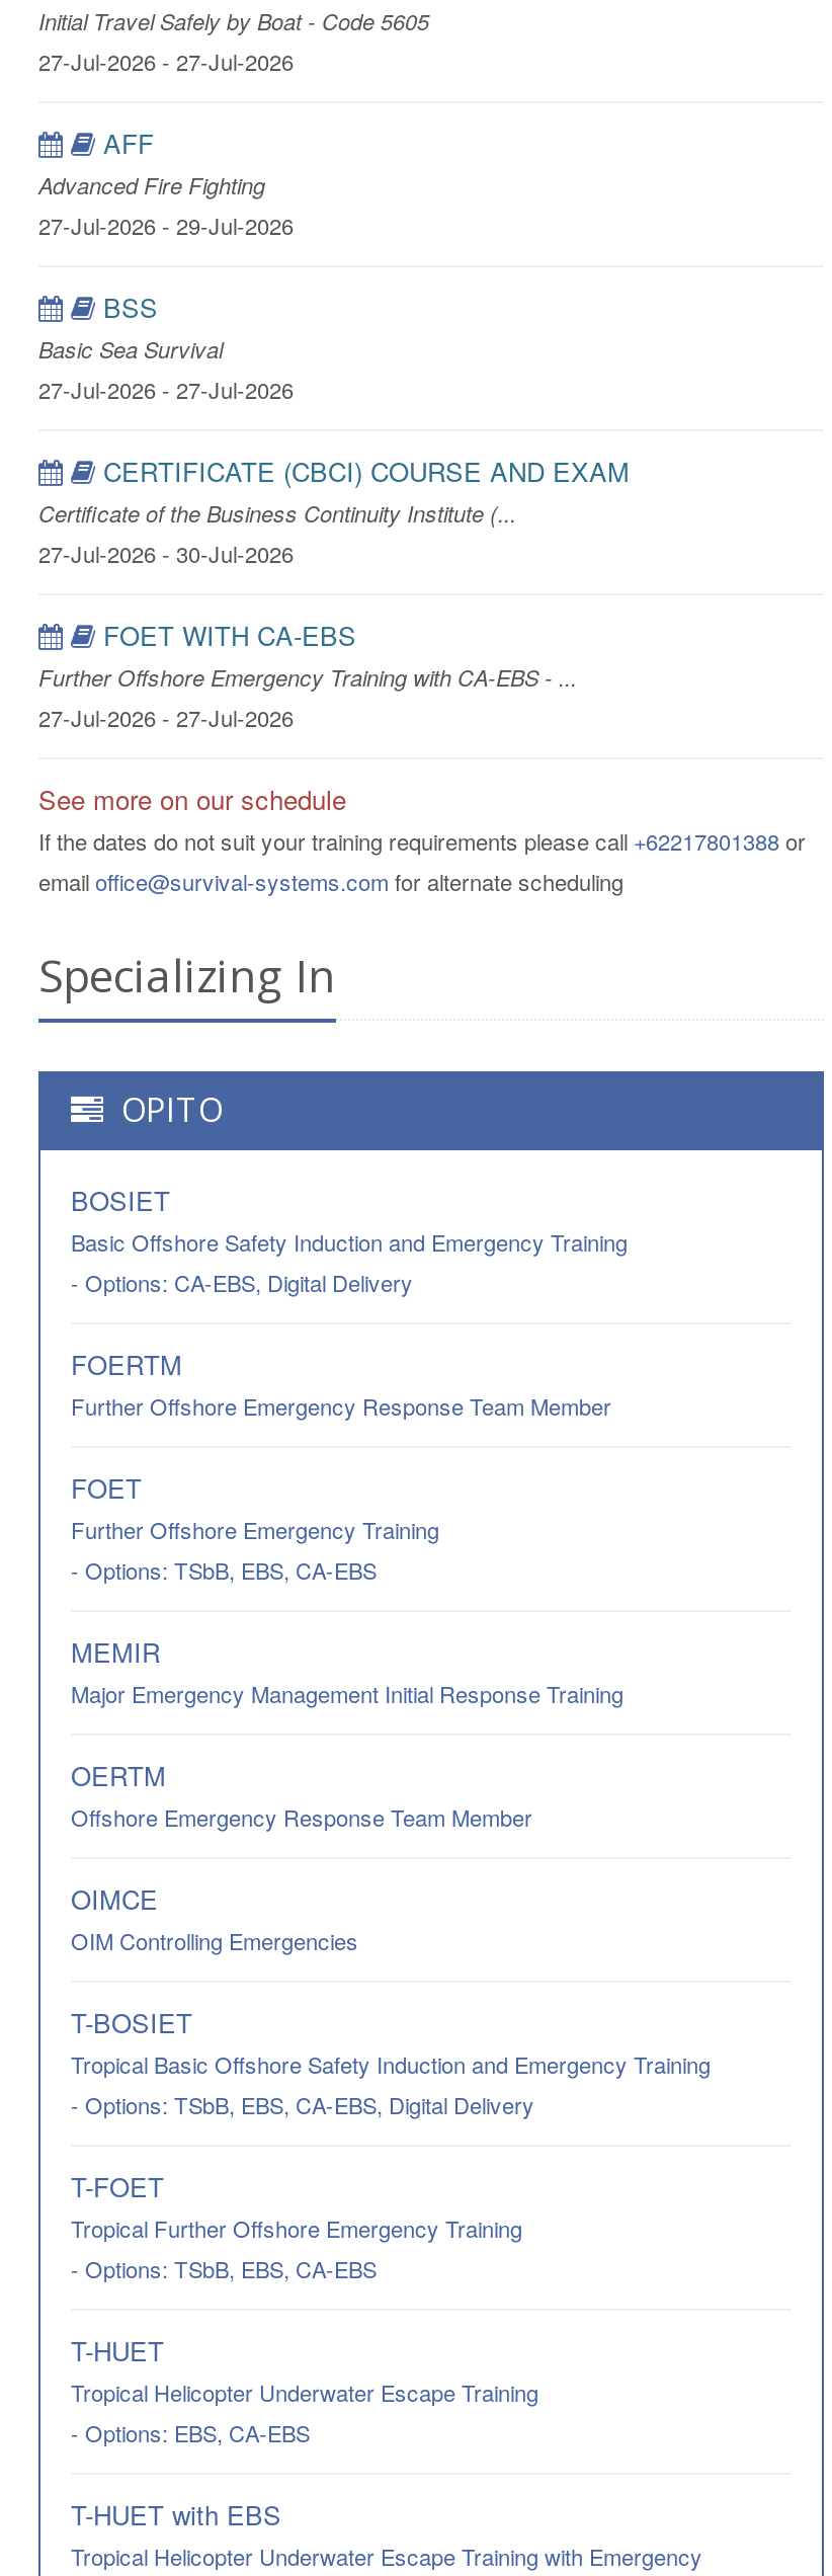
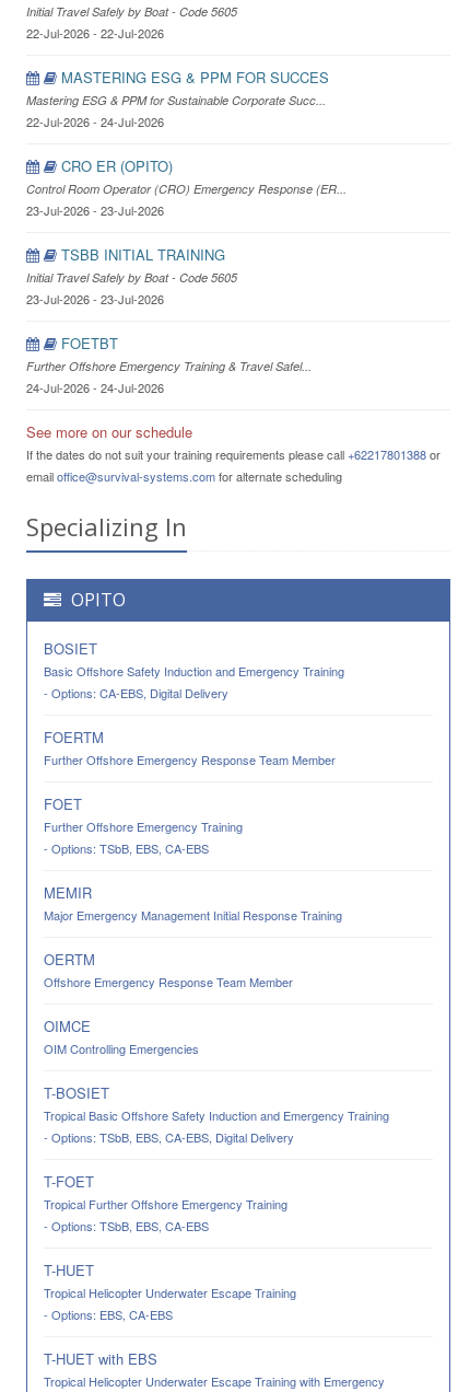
[38,45,294,77] 27-Jul-2026 - 27-Jul-2026 -> [26,24,164,42] 22-Jul-2026 - 22-Jul-2026
[38,124,294,241] AFF | Advanced Fire Fighting | 27-Jul-2026 - 29-Jul-2026 -> [26,67,329,130] MASTERING ESG & PPM FOR SUCCES | Mastering ESG & PPM for Sustainable Corporate Succ... | 22-Jul-2026 - 24-Jul-2026
[38,288,294,405] BSS | Basic Sea Survival | 27-Jul-2026 - 27-Jul-2026 -> [26,155,347,219] CRO ER (OPITO) | Control Room Operator (CRO) Emergency Response (ER... | 23-Jul-2026 - 23-Jul-2026
[38,452,630,569] CERTIFICATE (CBCI) COURSE AND EXAM | Certificate of the Business Continuity Institute (... | 27-Jul-2026 - 30-Jul-2026 -> [26,244,237,308] TSBB INITIAL TRAINING | Initial Travel Safely by Boat - Code 5605 | 23-Jul-2026 - 23-Jul-2026
[38,616,577,733] FOET WITH CA-EBS | Further Offshore Emergency Training with CA-EBS - ... | 27-Jul-2026 - 27-Jul-2026 -> [26,333,312,396] FOETBT | Further Offshore Emergency Training & Travel Safel... | 24-Jul-2026 - 24-Jul-2026

